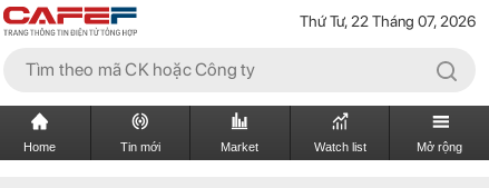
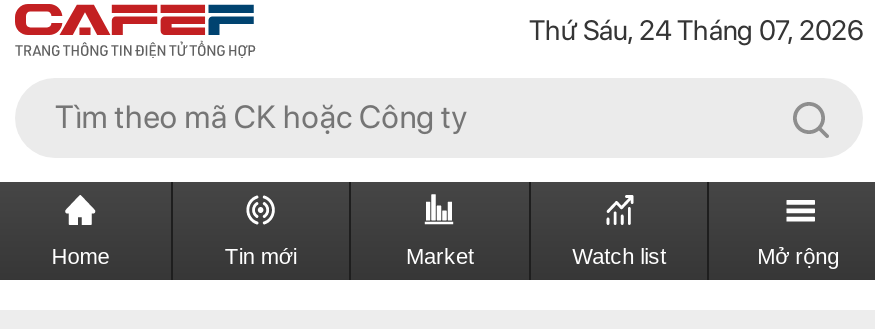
[300,12,476,30] Thứ Tư, 22 Tháng 07, 2026 -> [529,14,863,46] Thứ Sáu, 24 Tháng 07, 2026

